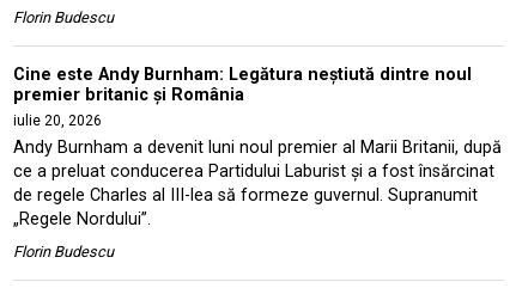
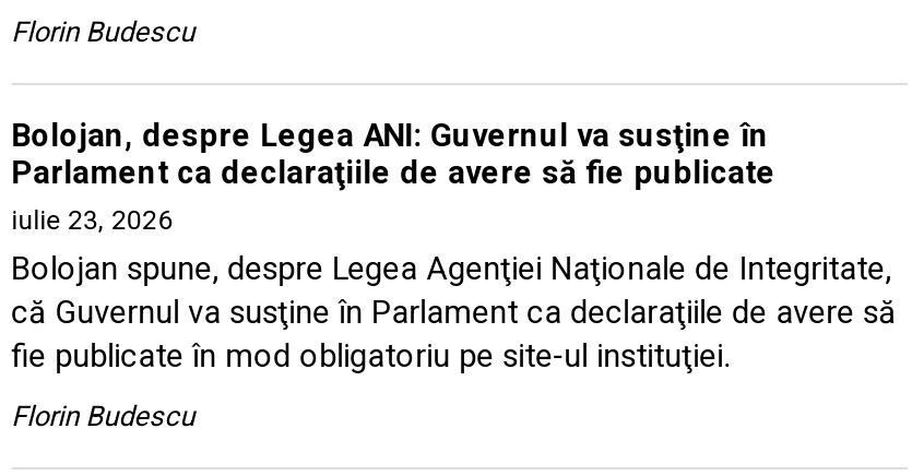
[13,64,501,229] Cine este Andy Burnham: Legătura neștiută dintre noul | premier britanic și România | iulie 20, 2026 | Andy Burnham a devenit luni noul premier al Marii Britanii, după | ce a preluat conducerea Partidului Laburist și a fost însărcinat | de regele Charles al III-lea să formeze guvernul. Supranumit | „Regele Nordului”. -> [11,117,896,375] Bolojan, despre Legea ANI: Guvernul va susţine în | Parlament ca declaraţiile de avere să fie publicate | iulie 23, 2026 | Bolojan spune, despre Legea Agenţiei Naţionale de Integritate, | că Guvernul va susţine în Parlament ca declaraţiile de avere să | fie publicate în mod obligatoriu pe site-ul instituţiei.

